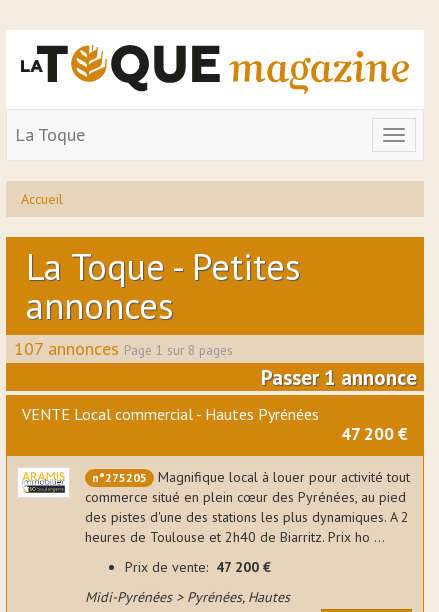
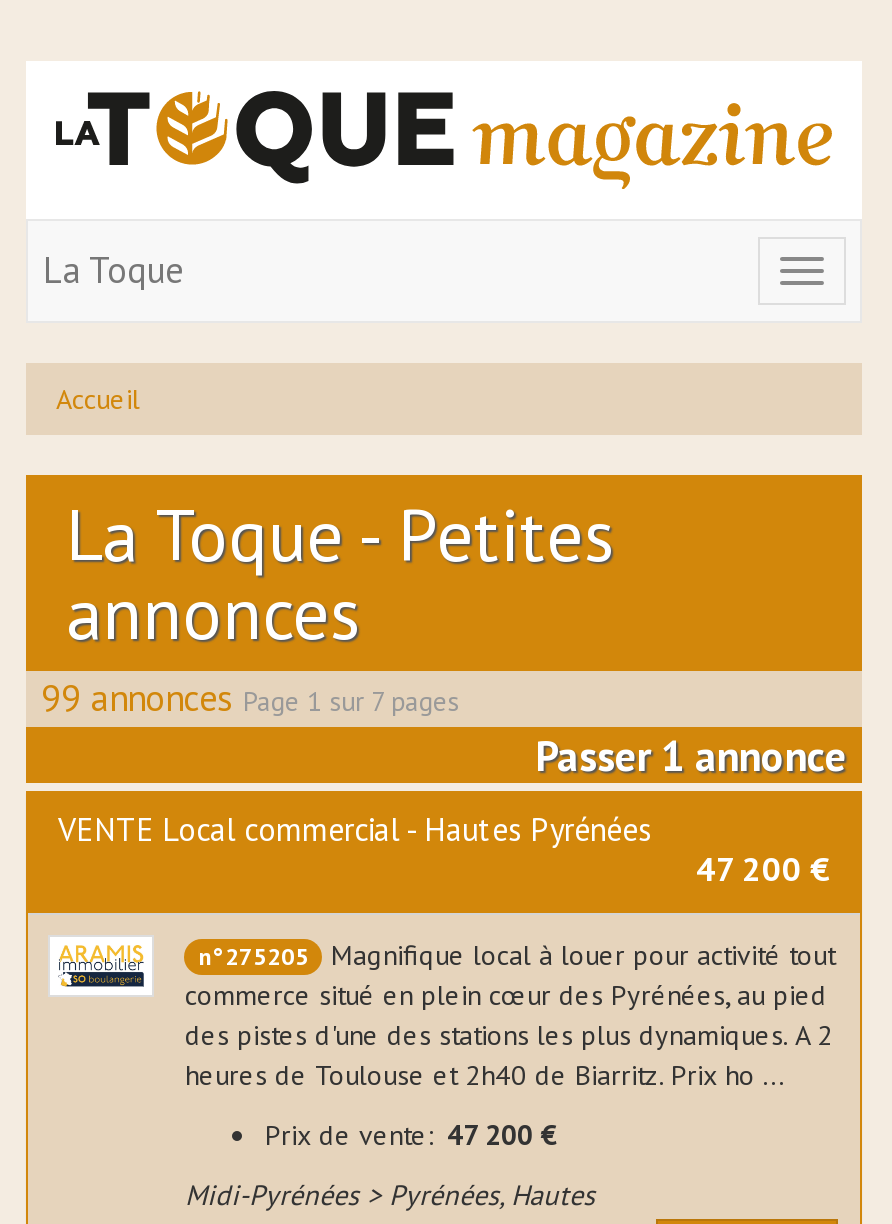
[13,337,232,360] 107 annonces Page 1 sur 8 pages -> [41,674,459,720] 99 annonces Page 1 sur 7 pages

